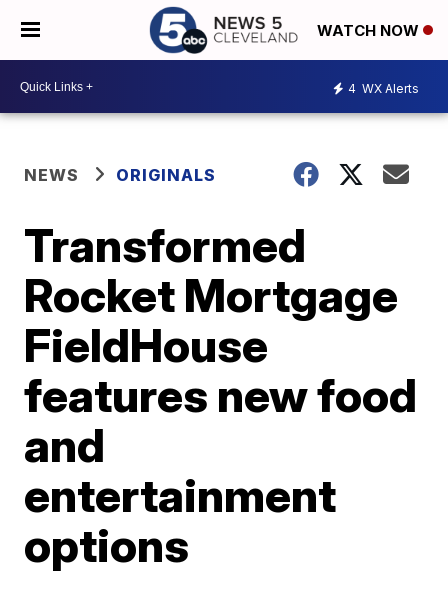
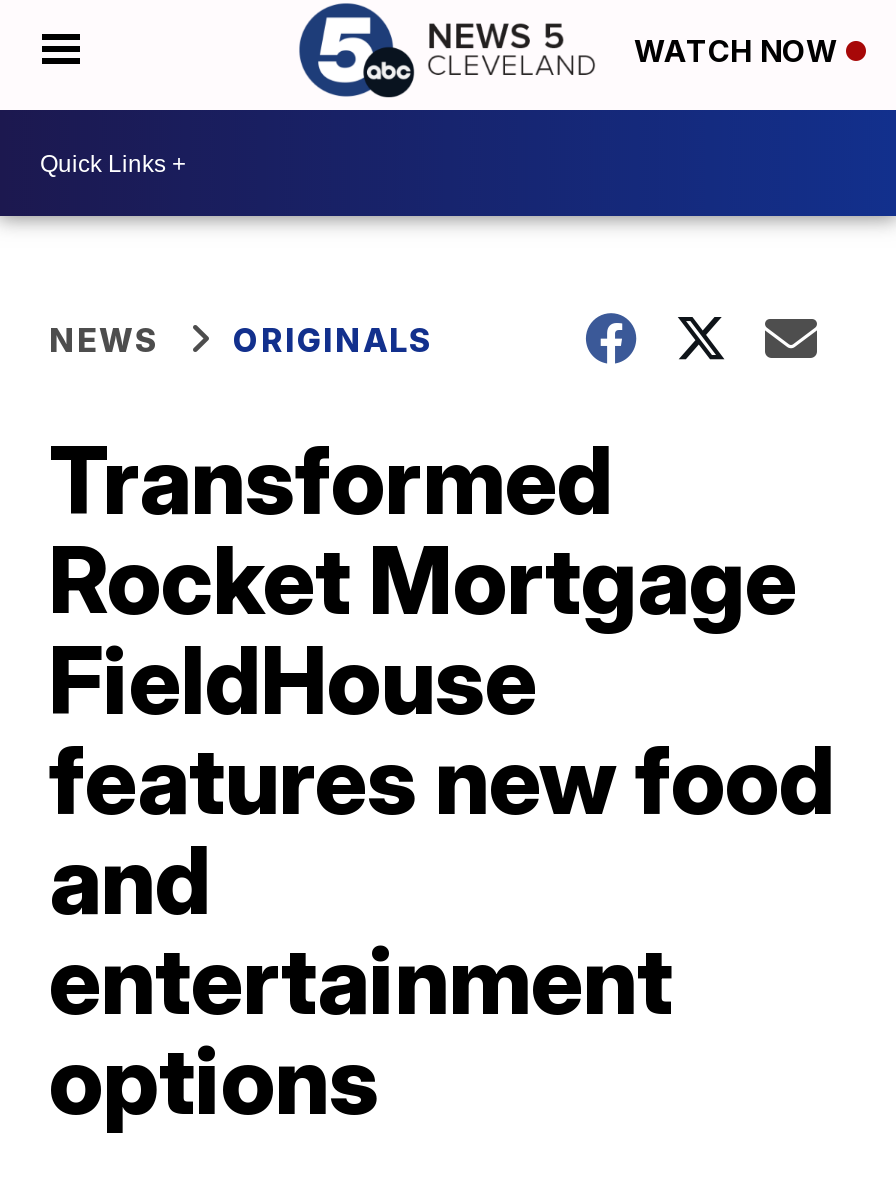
[348,80,419,95] 4 WX Alerts -> none

